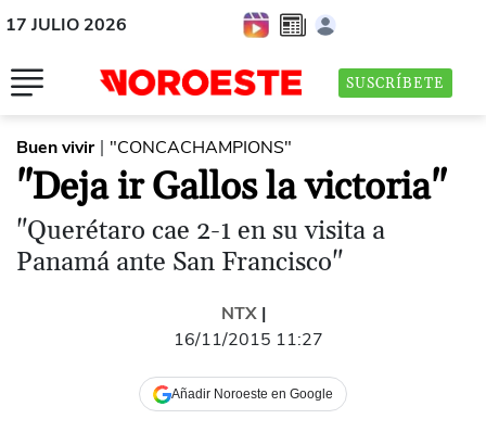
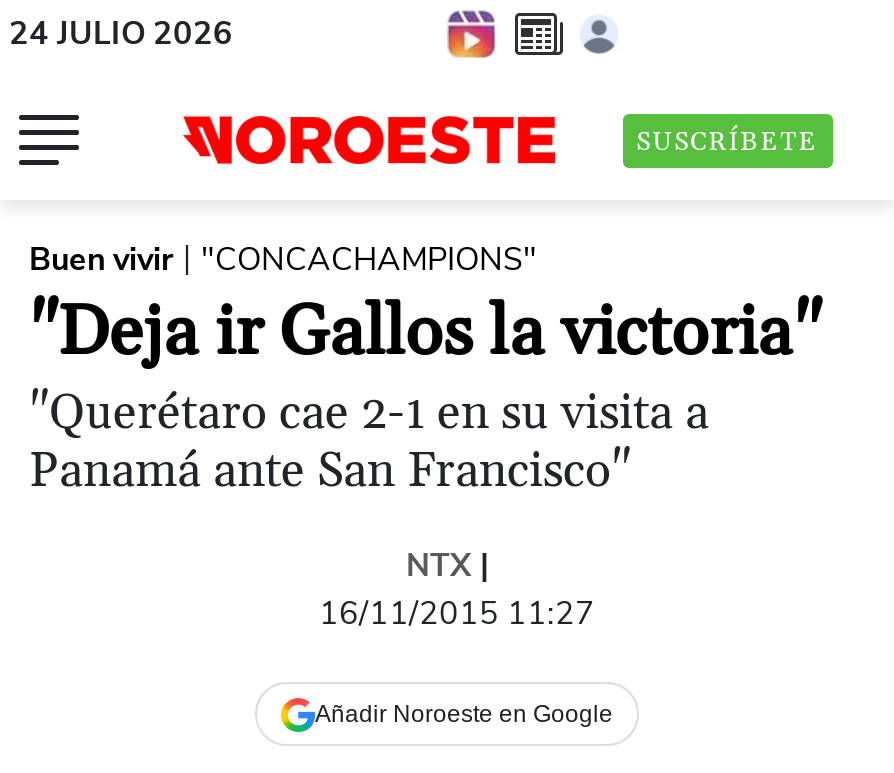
[5,13,127,37] 17 JULIO 2026 -> [9,12,233,56] 24 JULIO 2026

